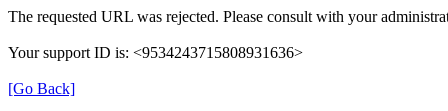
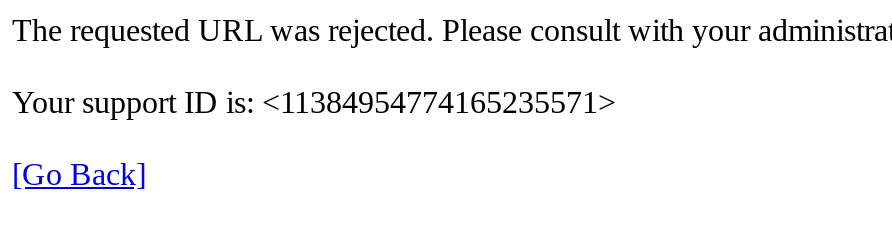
[8,44,303,61] Your support ID is: <9534243715808931636> -> [12,85,616,119] Your support ID is: <11384954774165235571>

